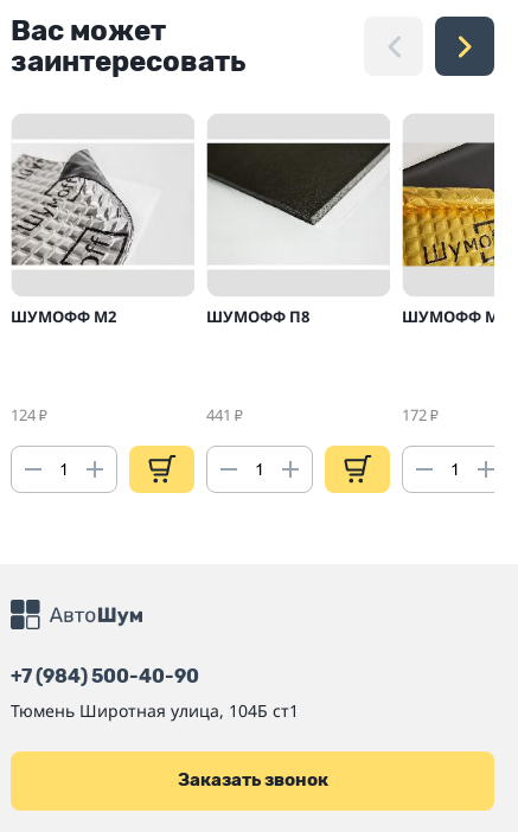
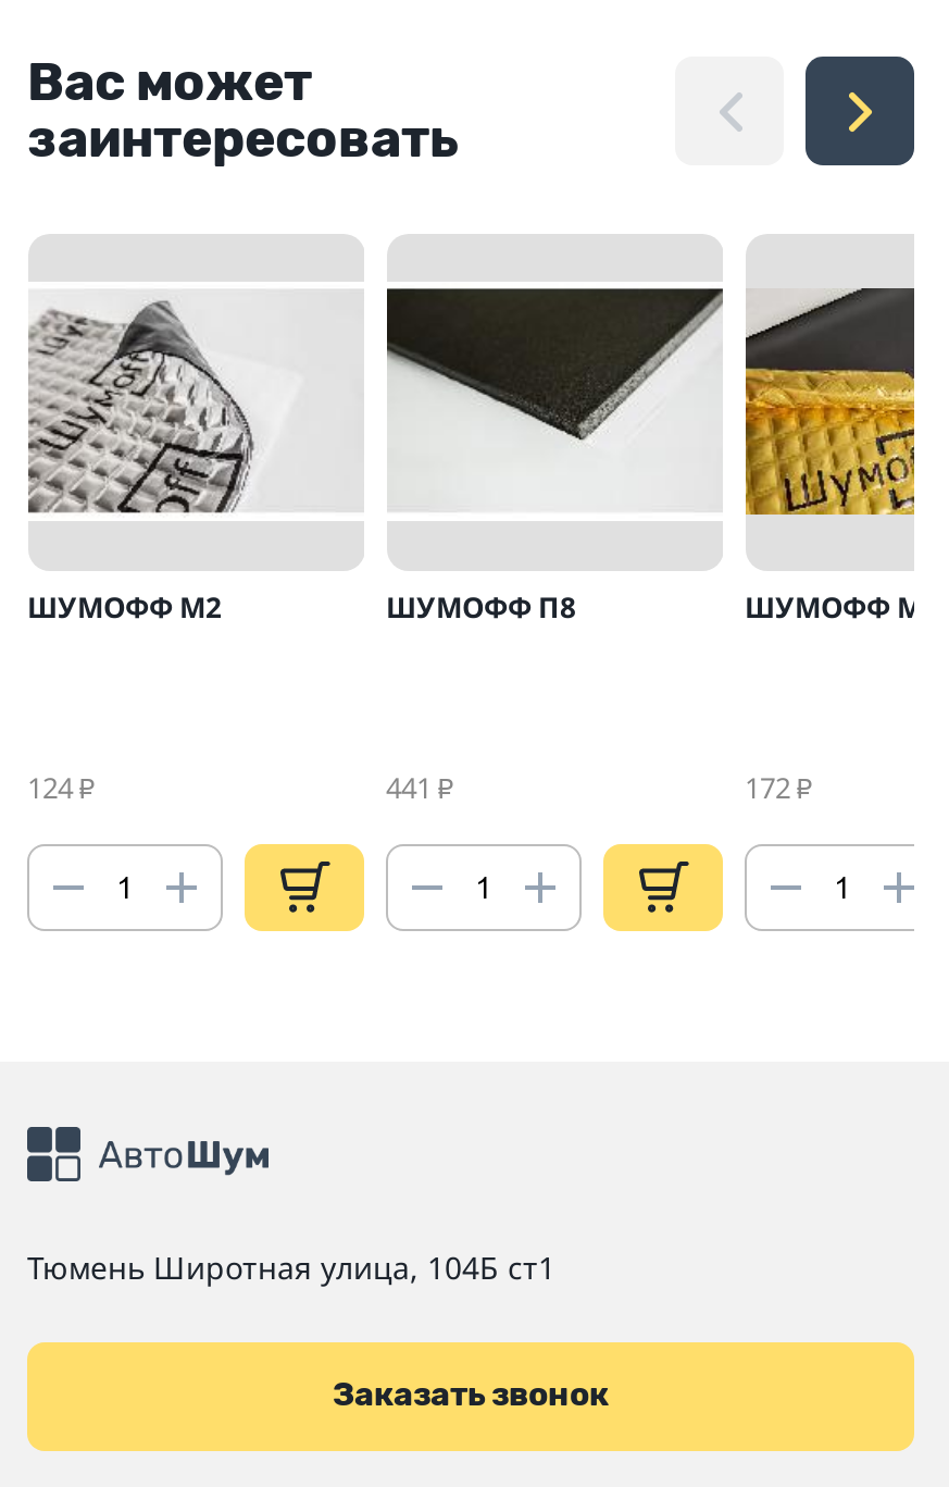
[11,664,199,687] +7 (984) 500-40-90 -> none

